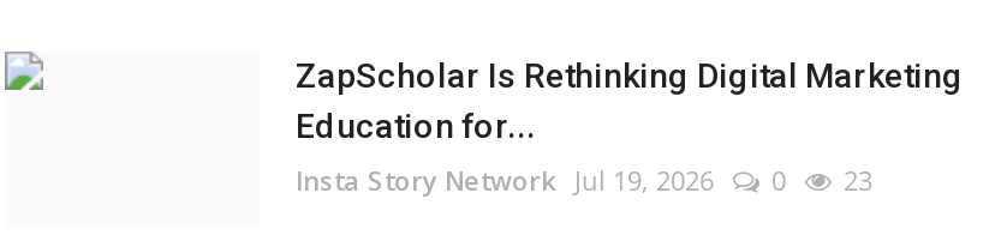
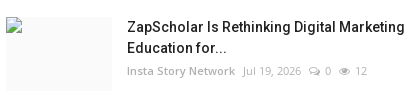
[296,163,872,199] Insta Story Network Jul 19, 2026 0 23 -> [127,63,367,78] Insta Story Network Jul 19, 2026 0 12

